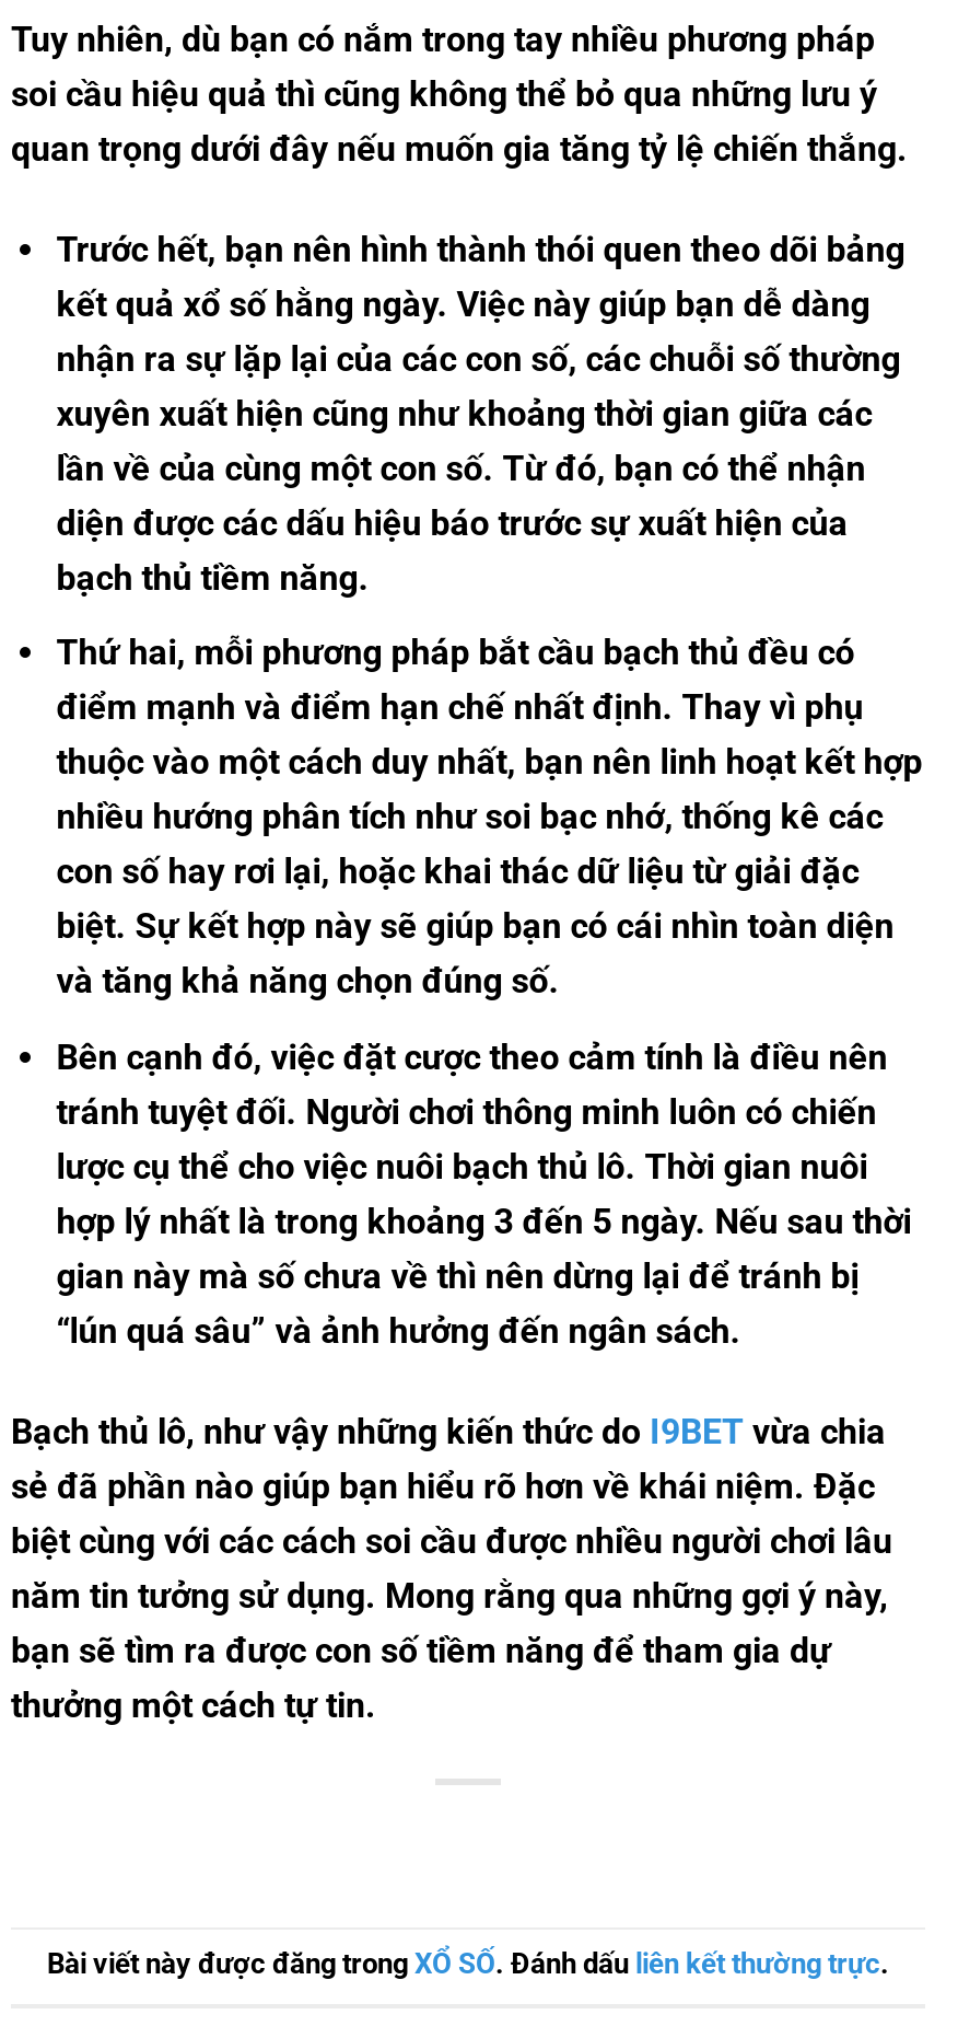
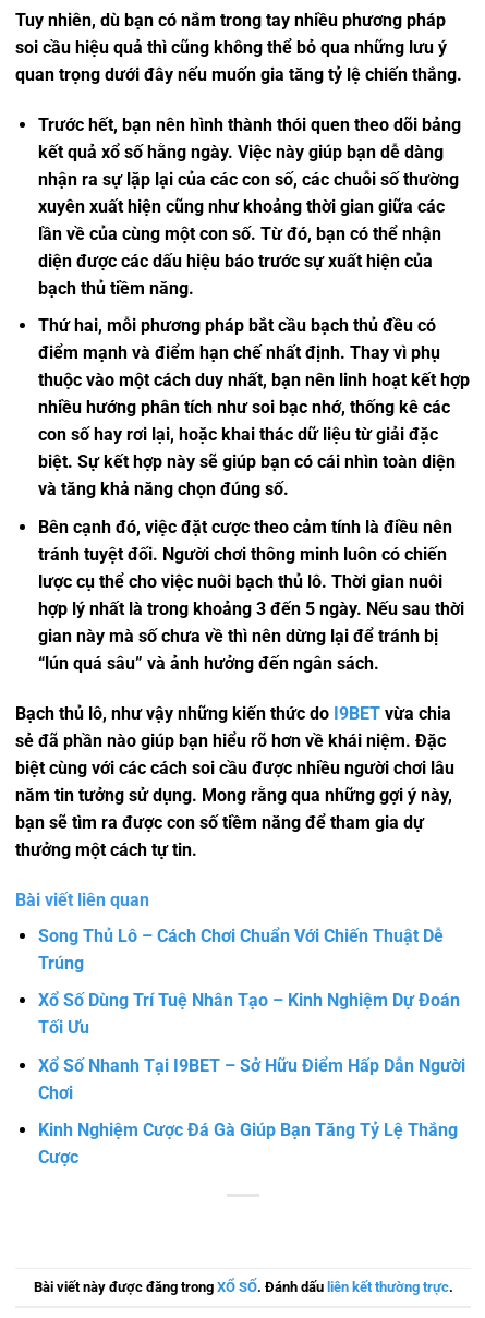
none -> [15,889,465,1168] Bài viết liên quan | Song Thủ Lô – Cách Chơi Chuẩn Với Chiến Thuật Dễ | Trúng | Xổ Số Dùng Trí Tuệ Nhân Tạo – Kinh Nghiệm Dự Đoán | Tối Ưu | Xổ Số Nhanh Tại I9BET – Sở Hữu Điểm Hấp Dẫn Người | Chơi | Kinh Nghiệm Cược Đá Gà Giúp Bạn Tăng Tỷ Lệ Thắng | Cược

